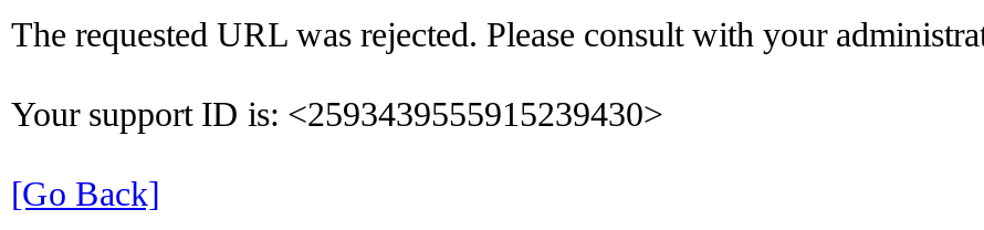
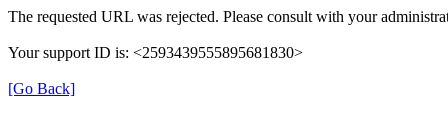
[11,95,663,133] Your support ID is: <2593439555915239430> -> [8,44,303,61] Your support ID is: <2593439555895681830>

